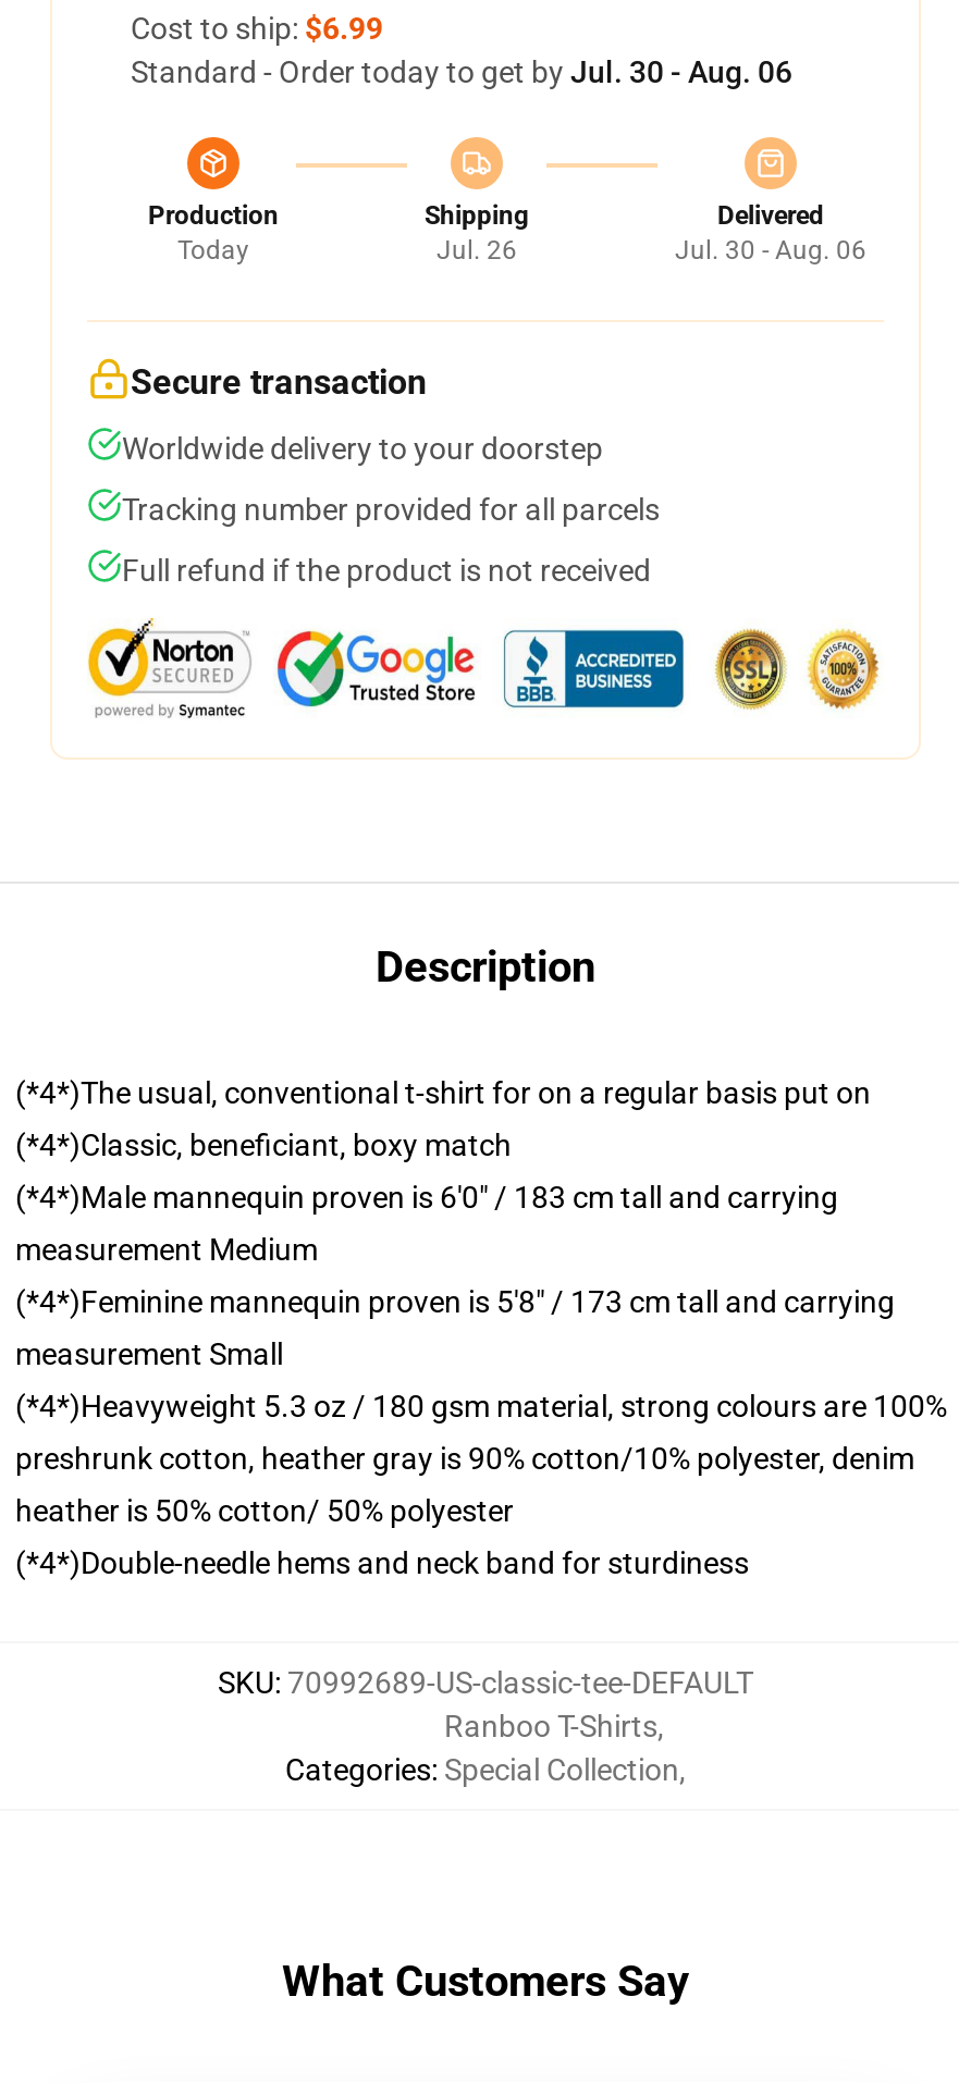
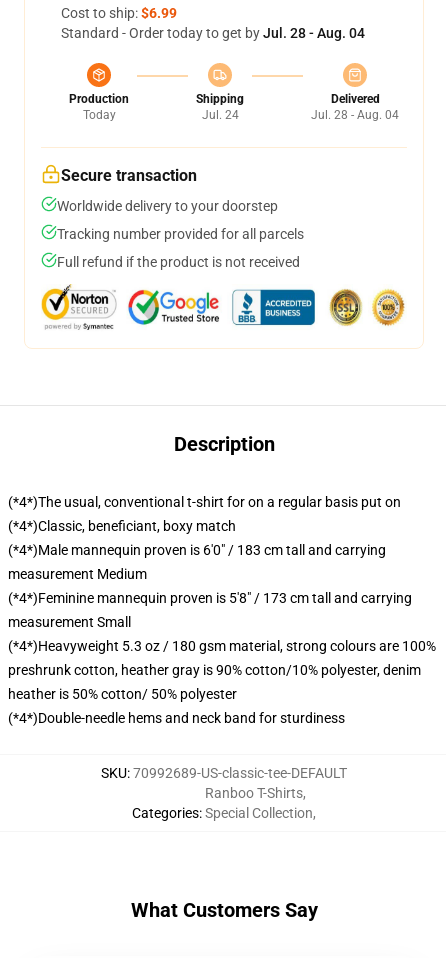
[131,54,792,89] Standard - Order today to get by Jul. 30 - Aug. 06 -> [61,25,365,41] Standard - Order today to get by Jul. 28 - Aug. 04
[437,235,517,266] Jul. 26 -> [201,108,238,122] Jul. 24
[675,235,866,266] Jul. 30 - Aug. 06 -> [311,108,399,122] Jul. 28 - Aug. 04

